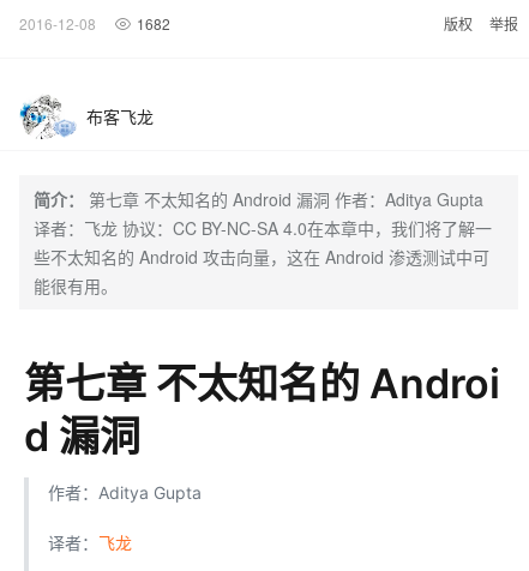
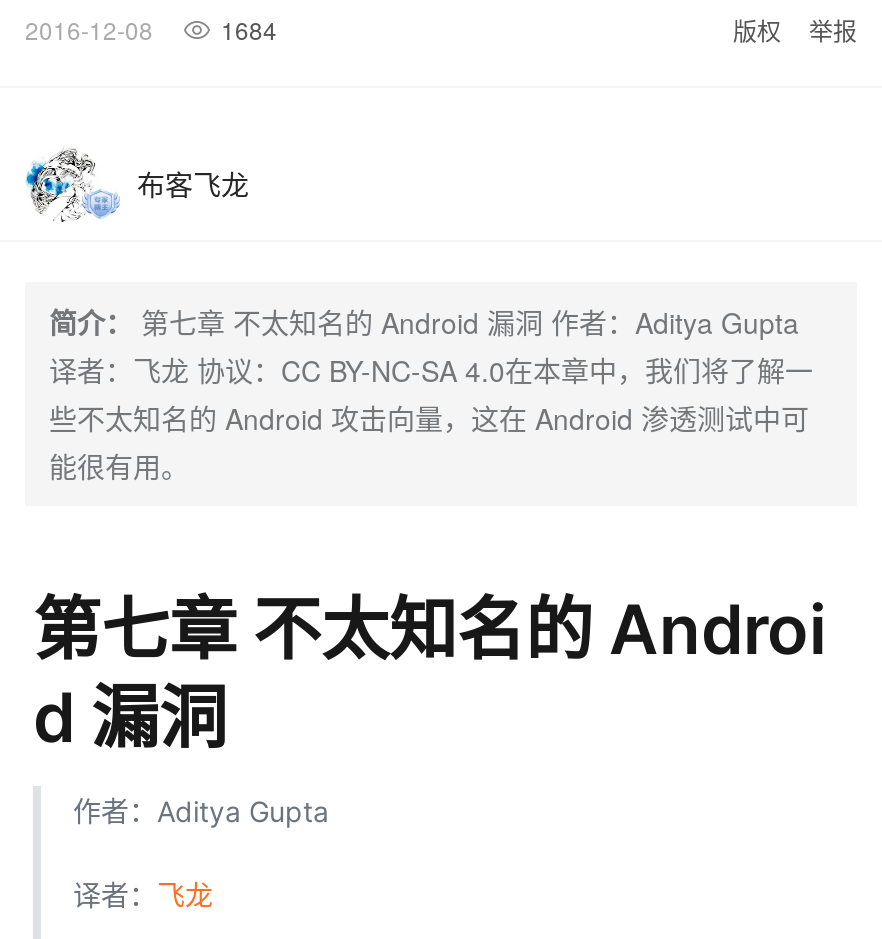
[19,13,170,34] 2016-12-08 1682 -> [25,12,277,46] 2016-12-08 1684

